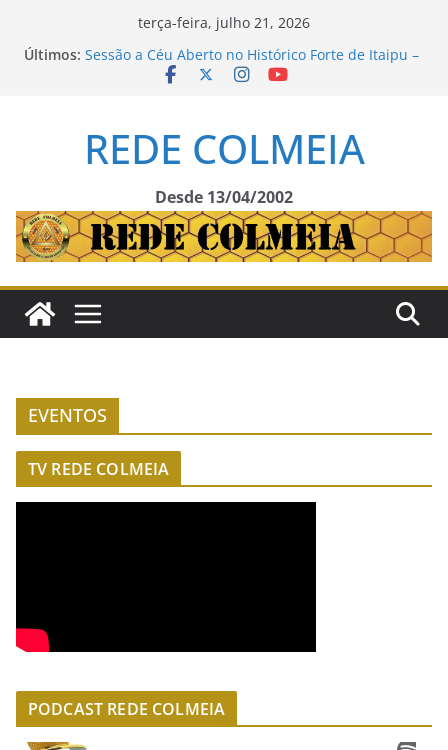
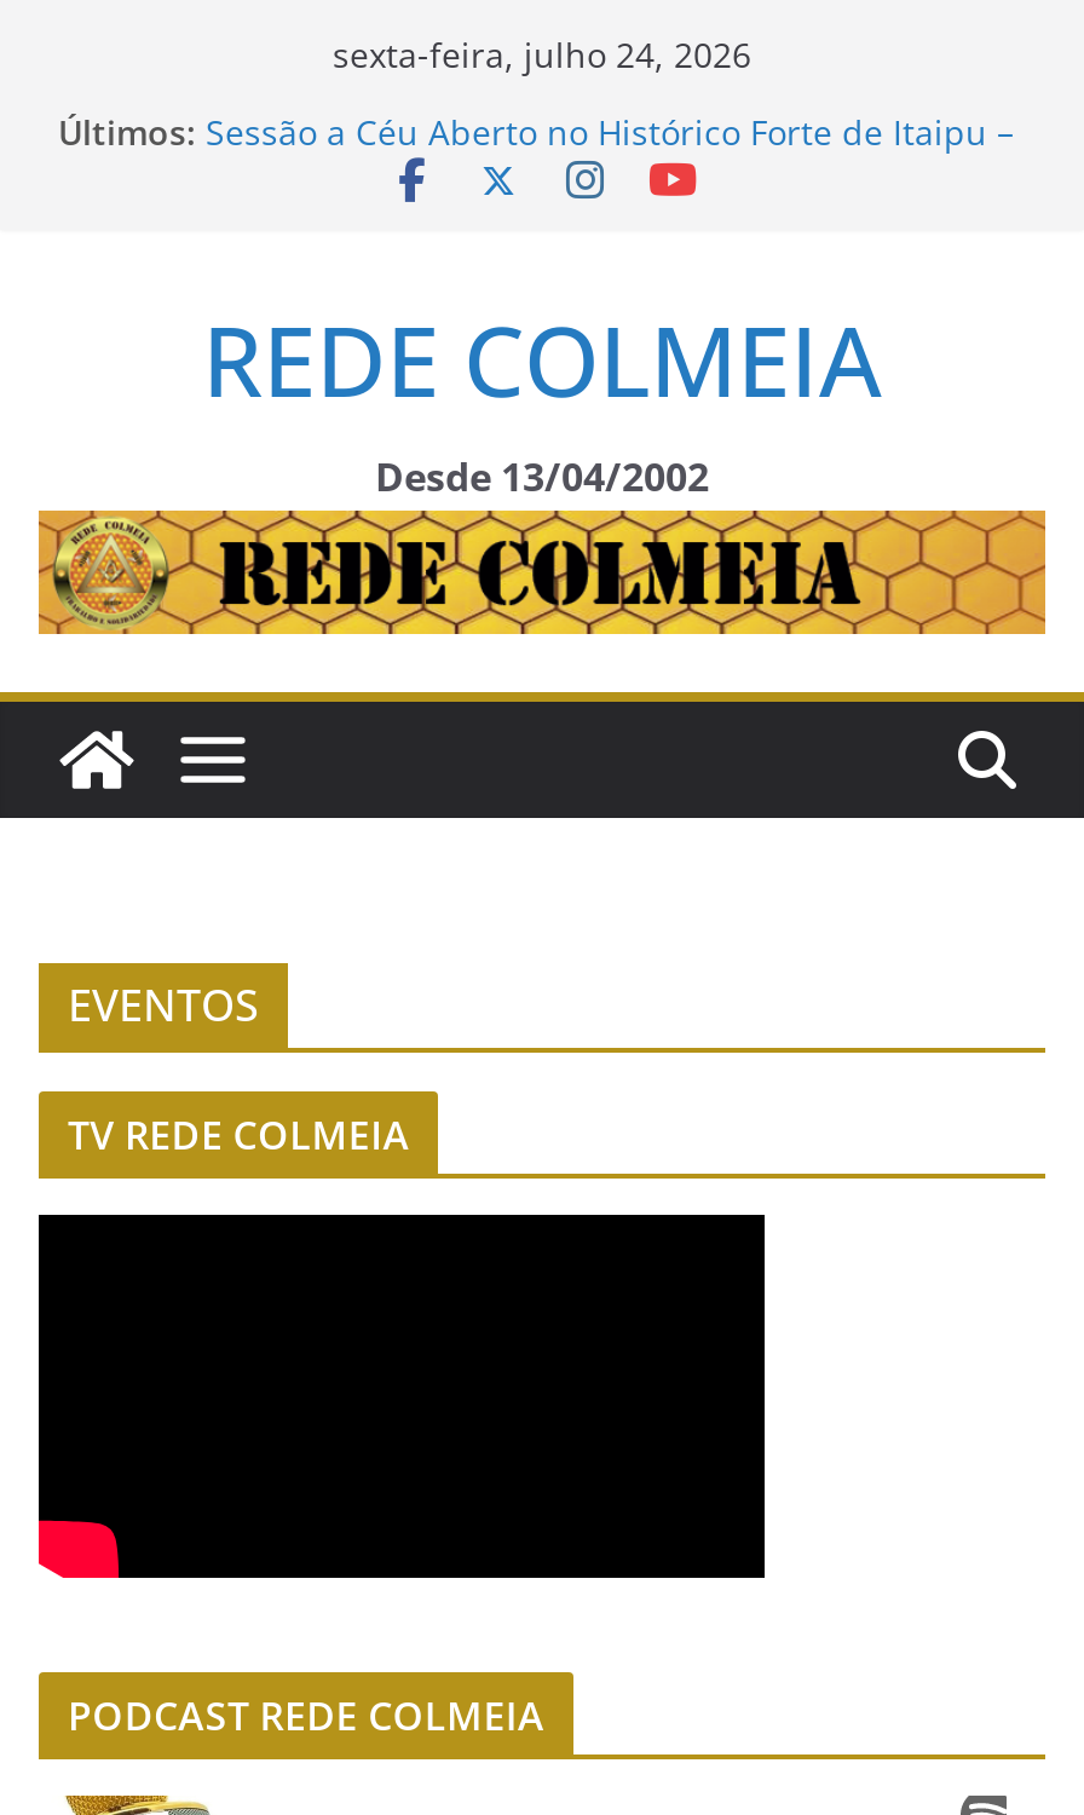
[138,13,310,32] terça-feira, julho 21, 2026 -> [333,31,751,77] sexta-feira, julho 24, 2026

